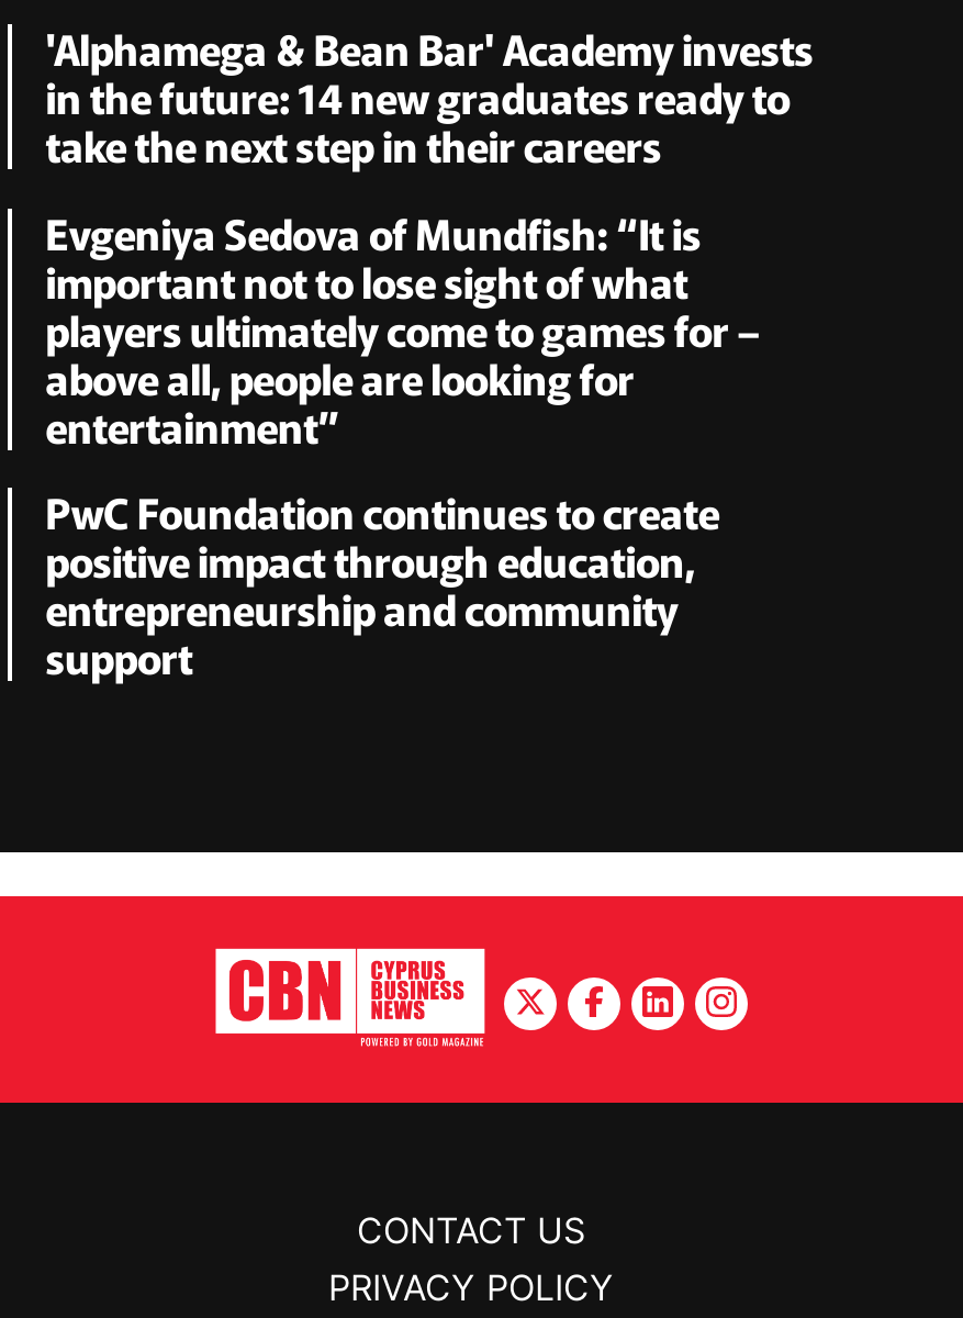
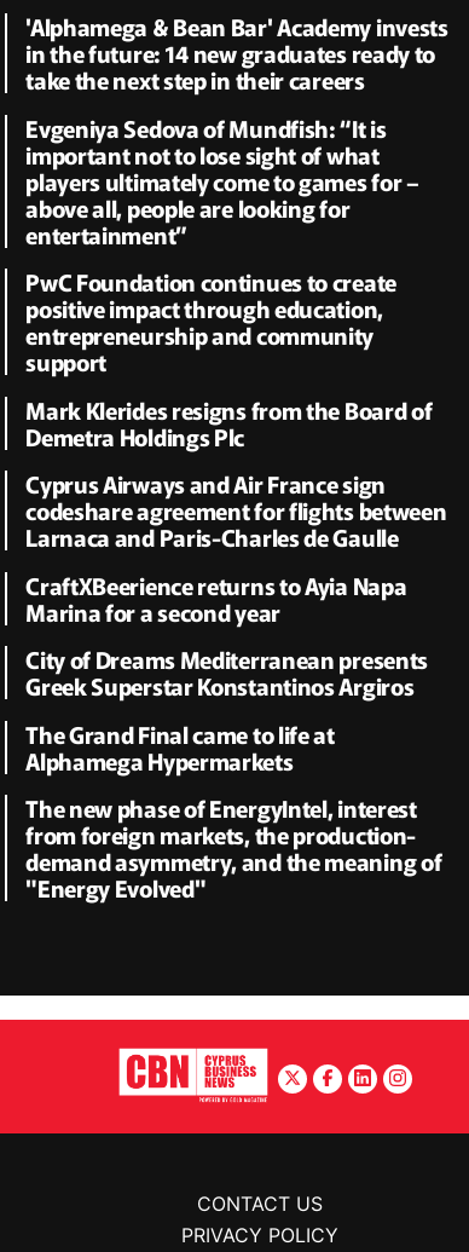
none -> [26,393,447,904] Mark Klerides resigns from the Board of | Demetra Holdings Plc | Cyprus Airways and Air France sign | codeshare agreement for flights between | Larnaca and Paris-Charles de Gaulle | CraftXBeerience returns to Ayia Napa | Marina for a second year | City of Dreams Mediterranean presents | Greek Superstar Konstantinos Argiros | The Grand Final came to life at | Alphamega Hypermarkets | The new phase of EnergyIntel, interest | from foreign markets, the production- | demand asymmetry, and the meaning of | "Energy Evolved"

